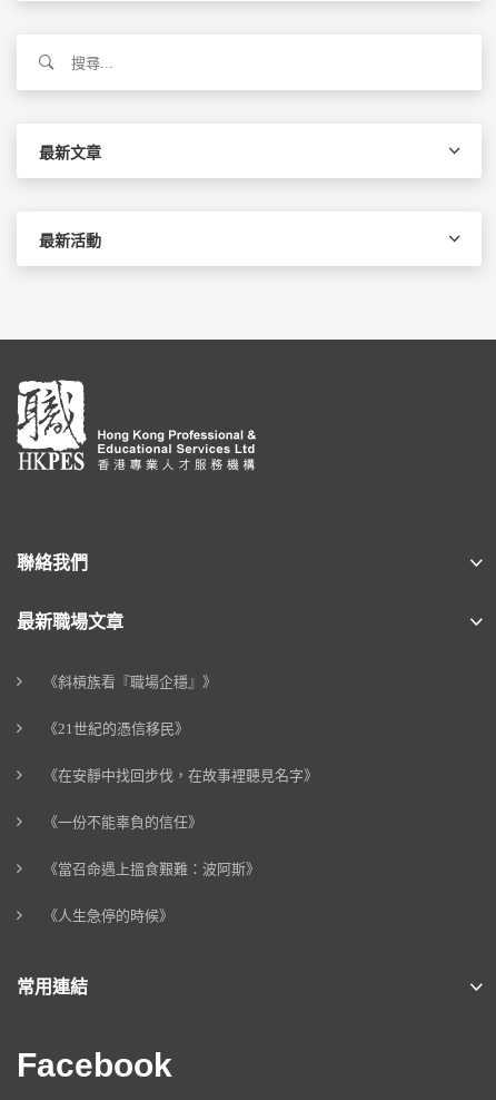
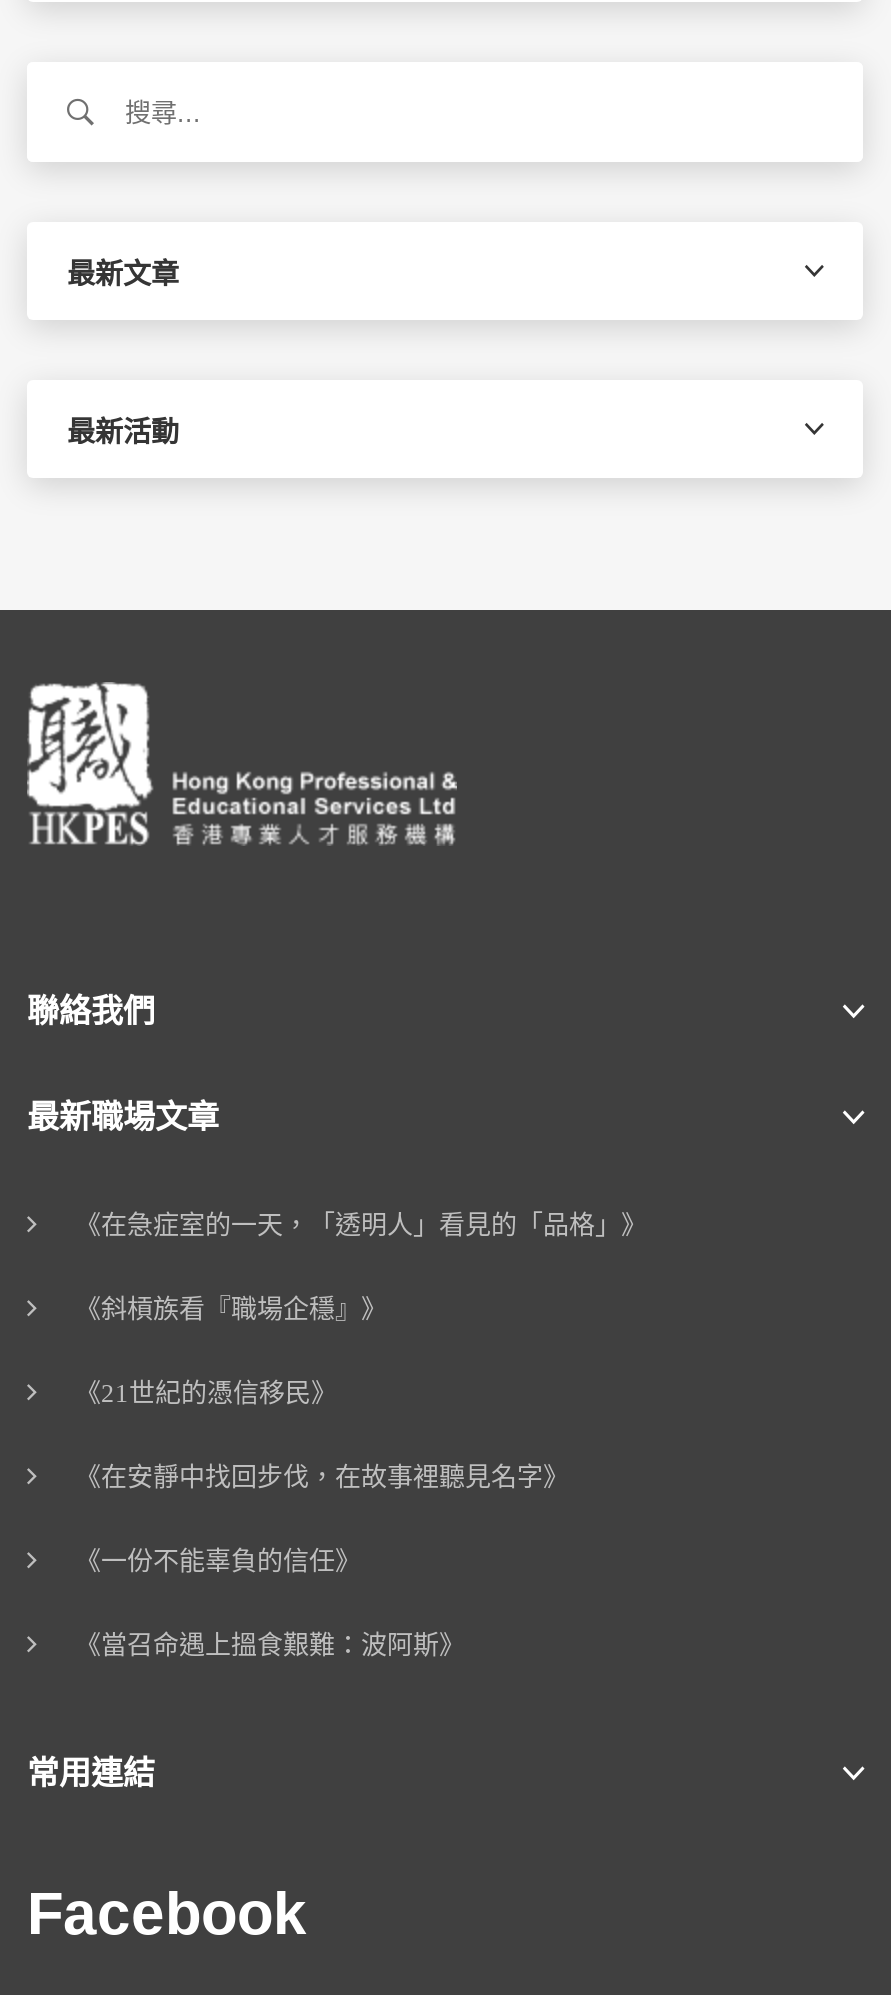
none -> [75,1211,647,1241] 《在急症室的一天，「透明人」看見的「品格」》
moved [43,674,318,878] -> [75,1295,569,1661]: 《斜槓族看『職場企穩』》 | 《21世紀的憑信移民》 | 《在安靜中找回步伐，在故事裡聽見名字》 | 《一份不能辜負的信任》 | 《當召命遇上搵食艱難：波阿斯》
[43,908,173,924] 《人生急停的時候》 -> none

